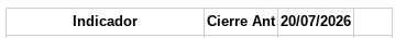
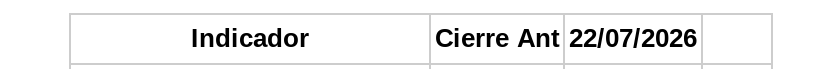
[207,13,351,30] Cierre Ant 20/07/2026 -> [435,24,697,54] Cierre Ant 22/07/2026

